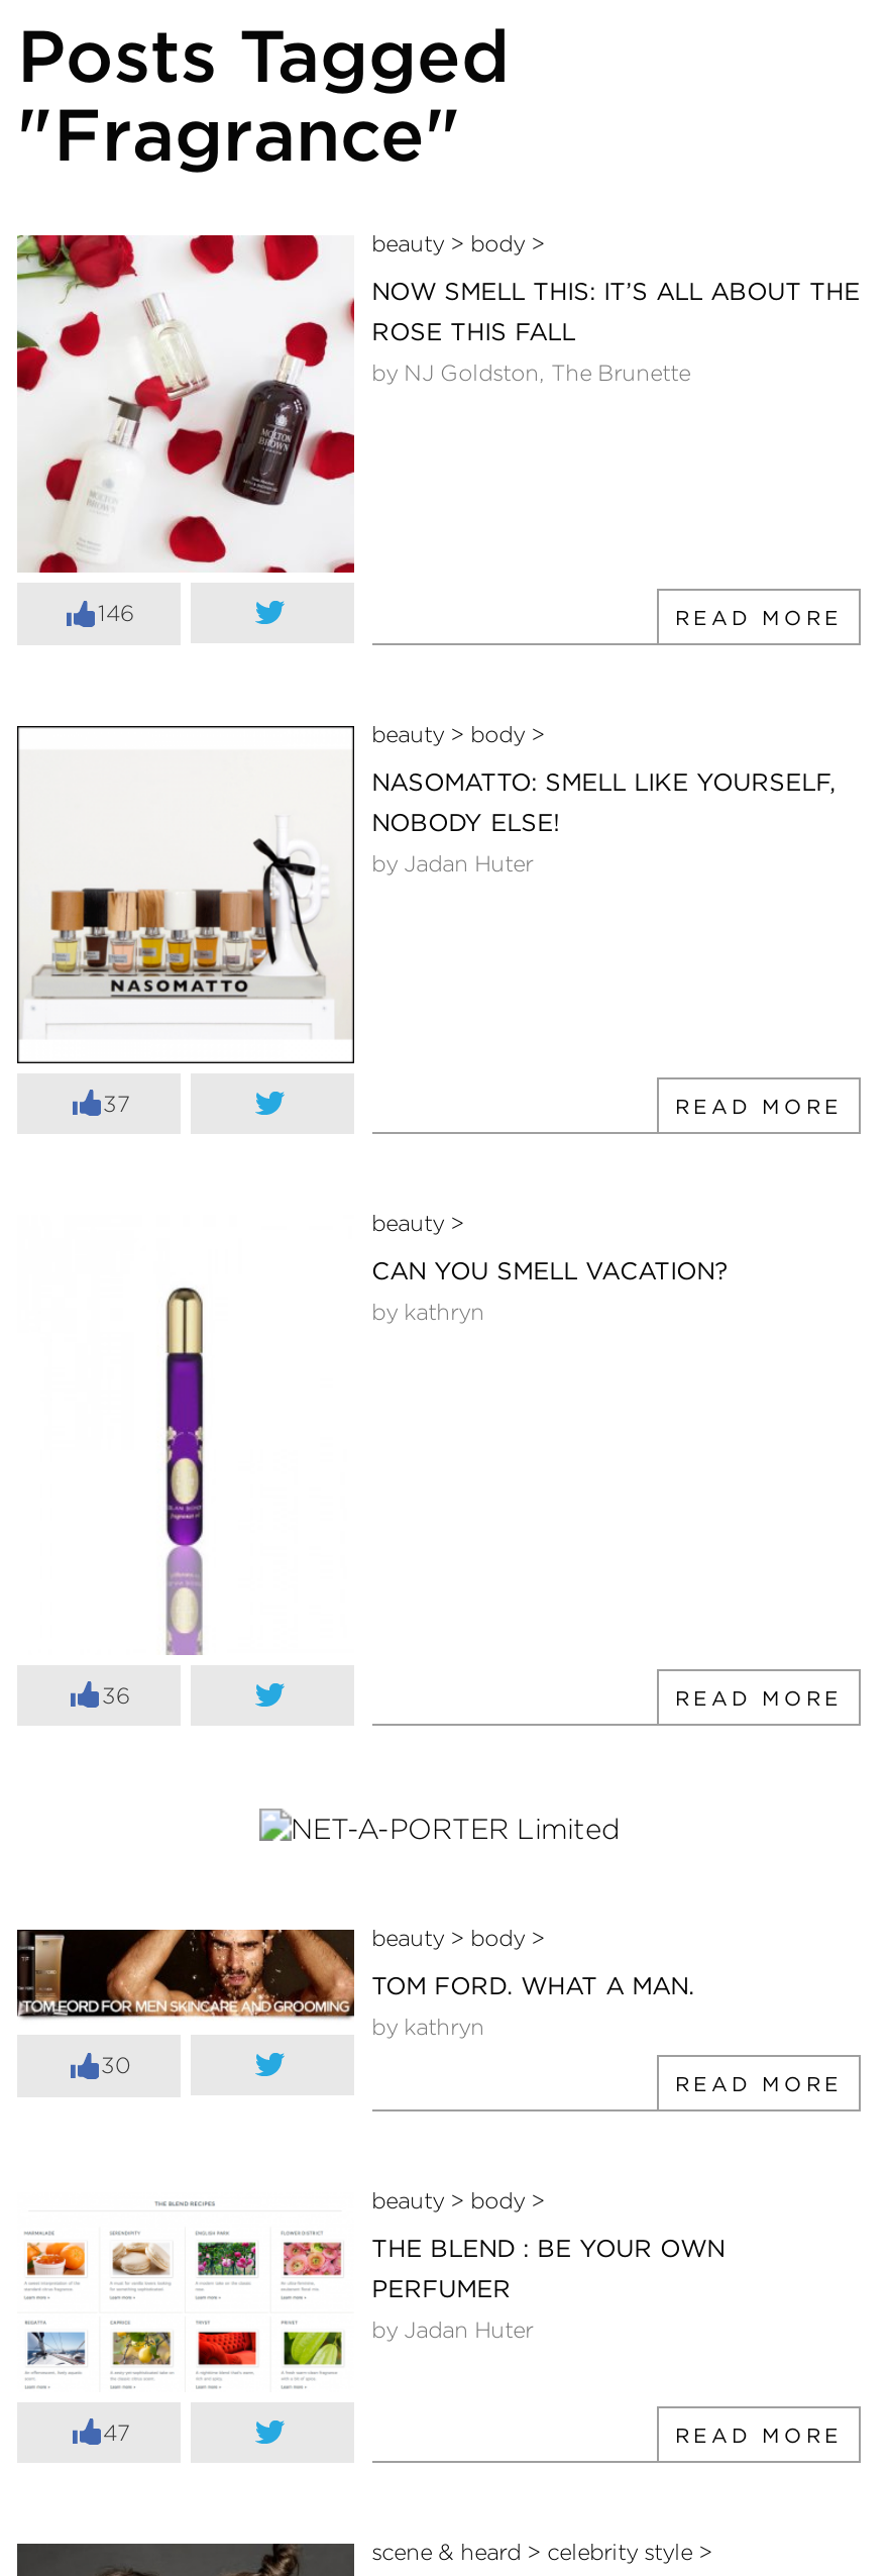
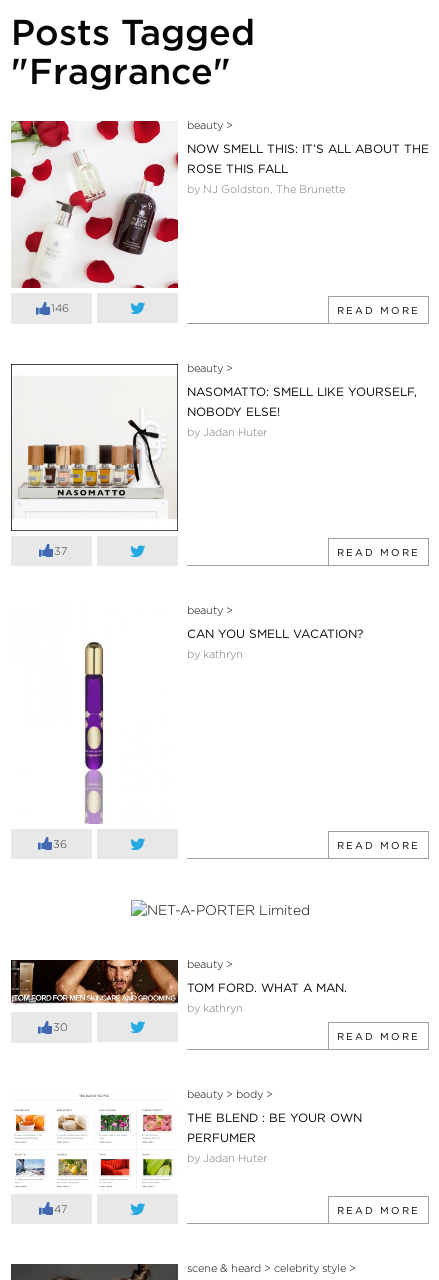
[372,229,545,258] beauty > body > -> [187,118,233,132] beauty >
[372,720,545,748] beauty > body > -> [187,361,233,375] beauty >
[372,1924,545,1953] beauty > body > -> [187,957,233,971] beauty >

